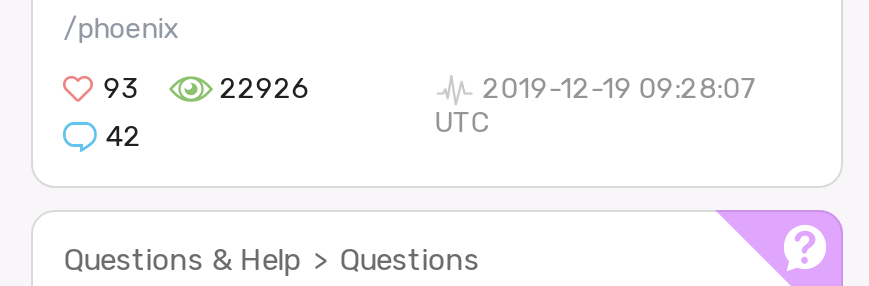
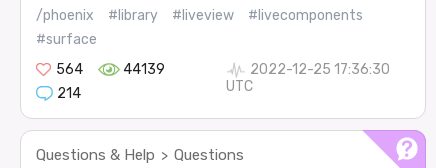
[103,73,310,155] 93 | 22926 | 42 -> [36,7,363,102] #library | #liveview | #livecomponents | #surface | 564 | 44139 | 214
[483,73,757,107] 2019-12-19 09:28:07 -> [250,61,390,78] 2022-12-25 17:36:30

